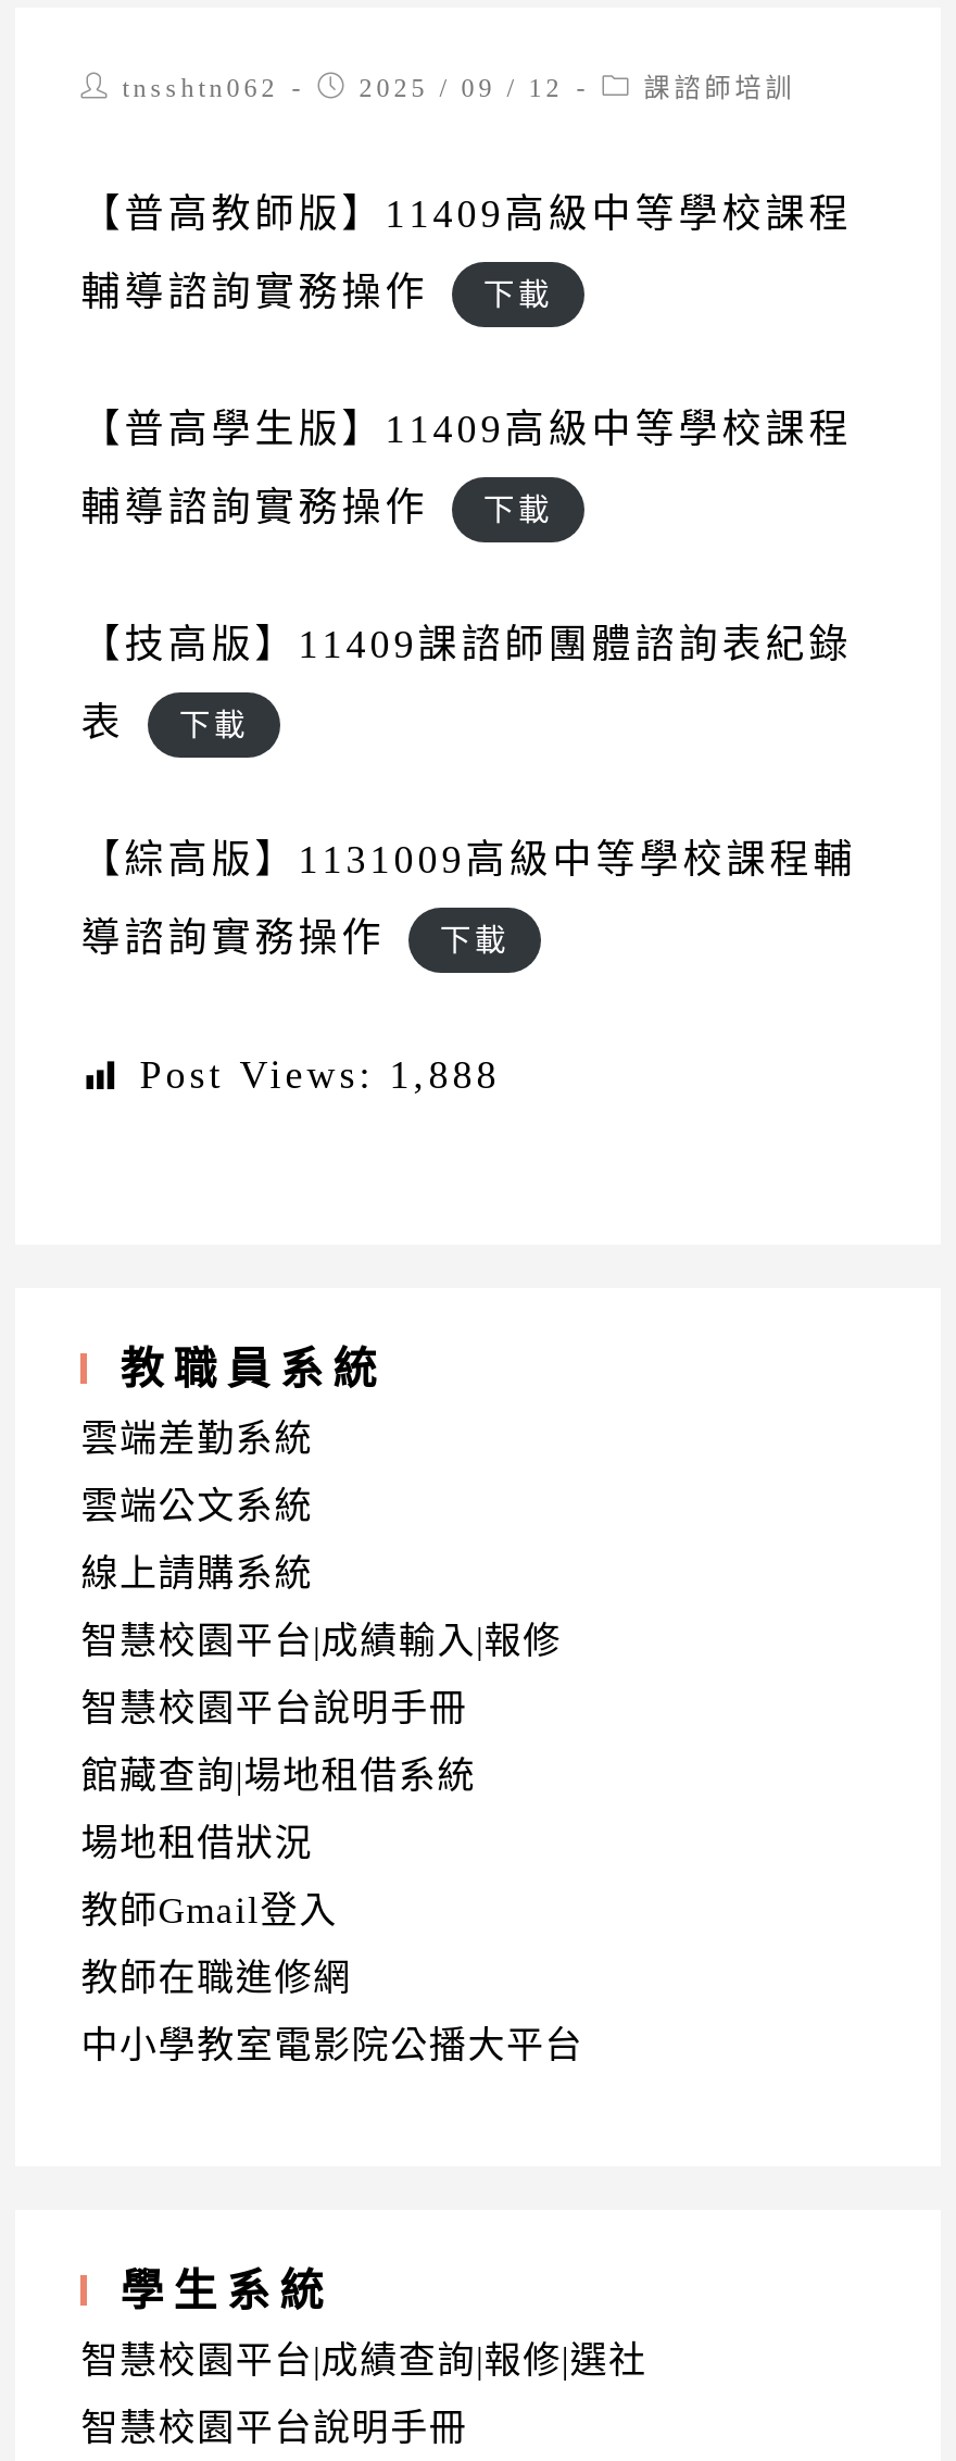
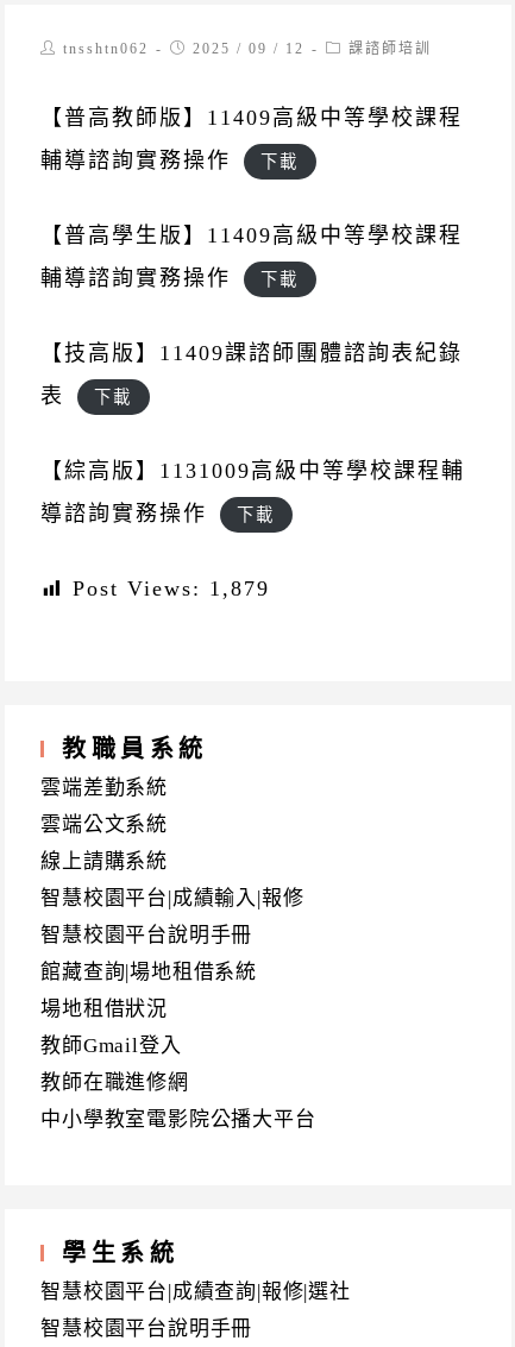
[139,1053,500,1097] Post Views: 1,888 -> [73,577,270,600] Post Views: 1,879

